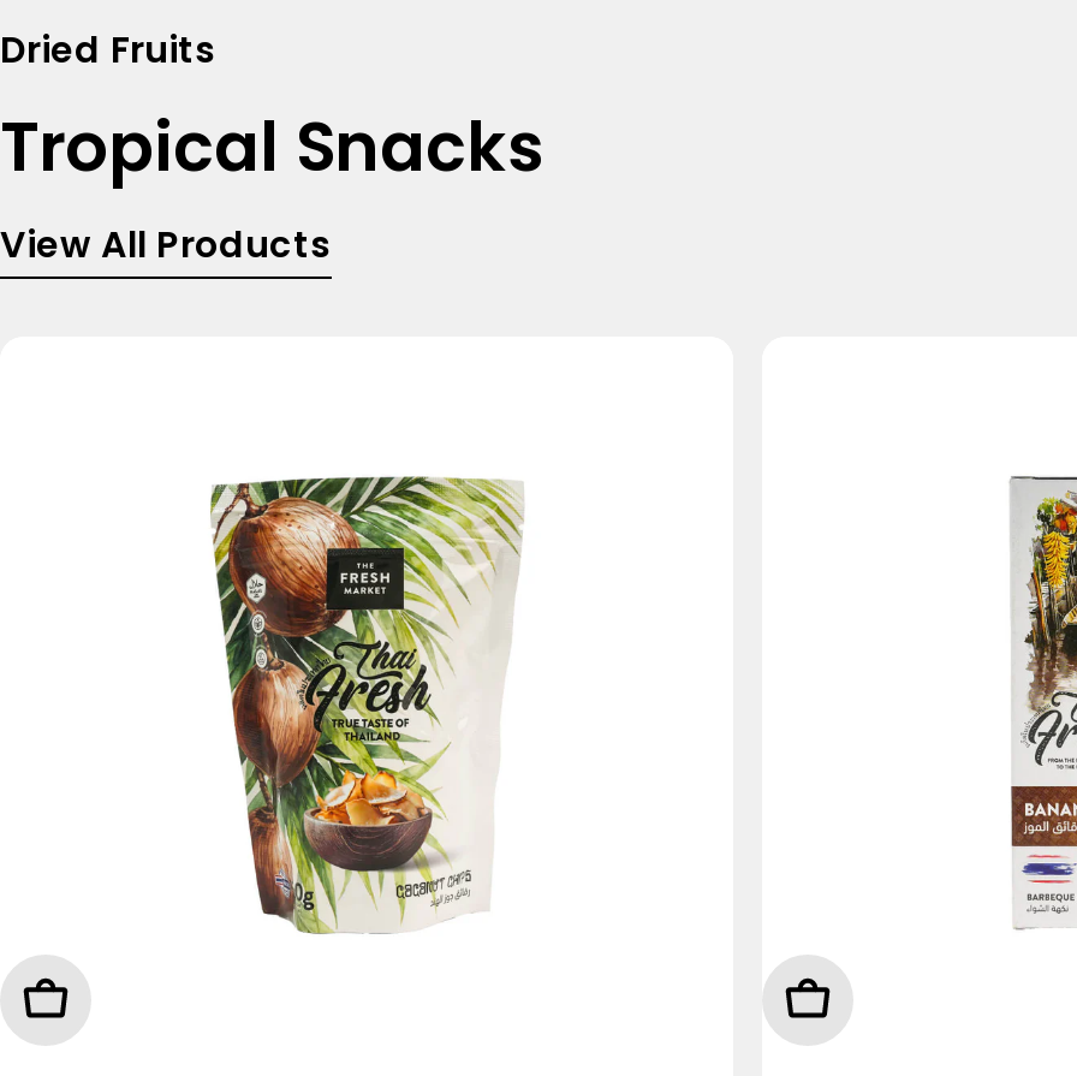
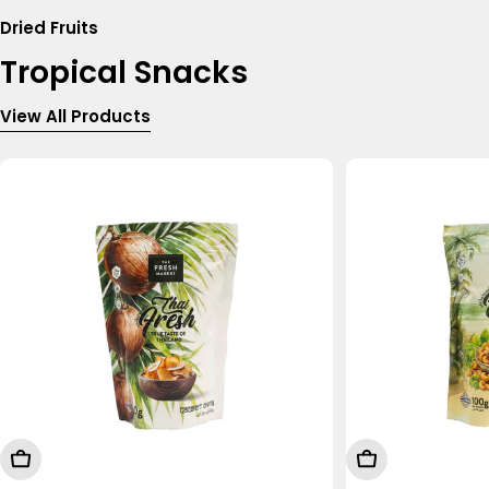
[976,474,1070,931] [image] -> [442,222,486,427] [image]

